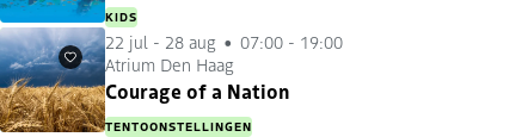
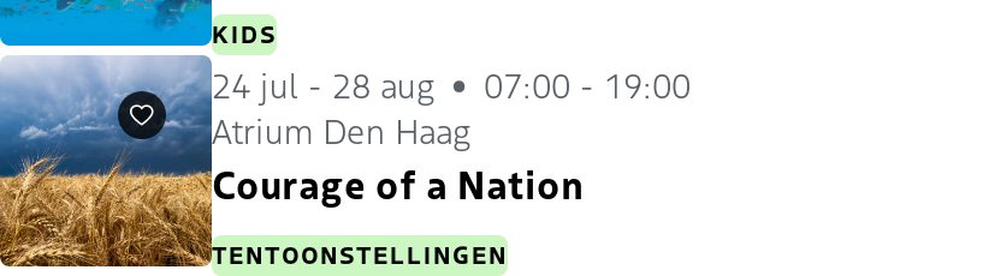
[105,30,343,54] 22 jul - 28 aug 07:00 - 19:00 -> [212,61,691,109] 24 jul - 28 aug 07:00 - 19:00

